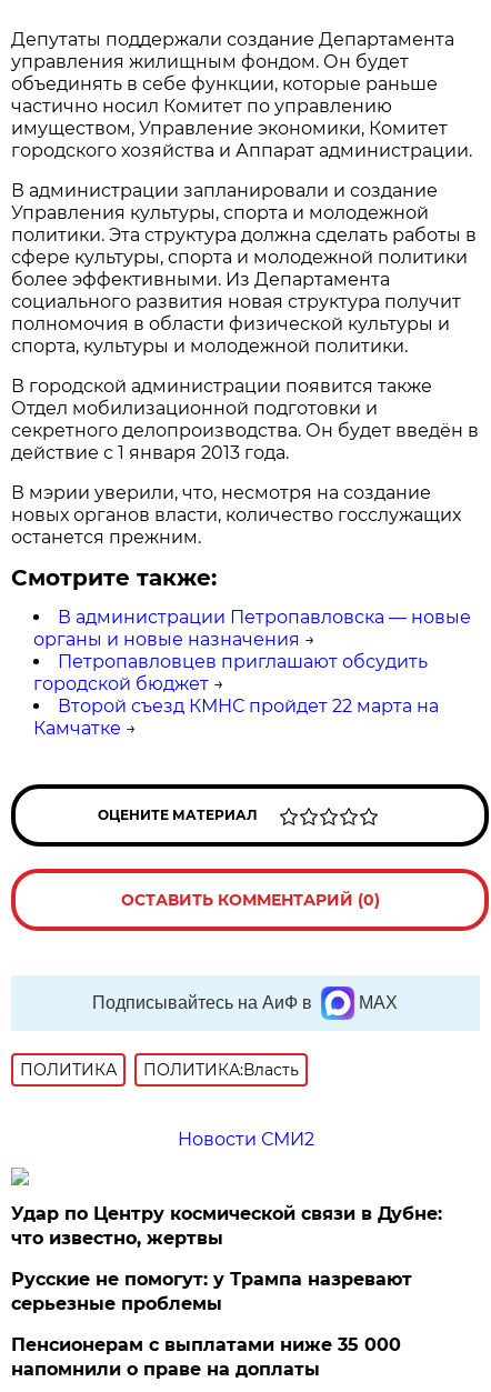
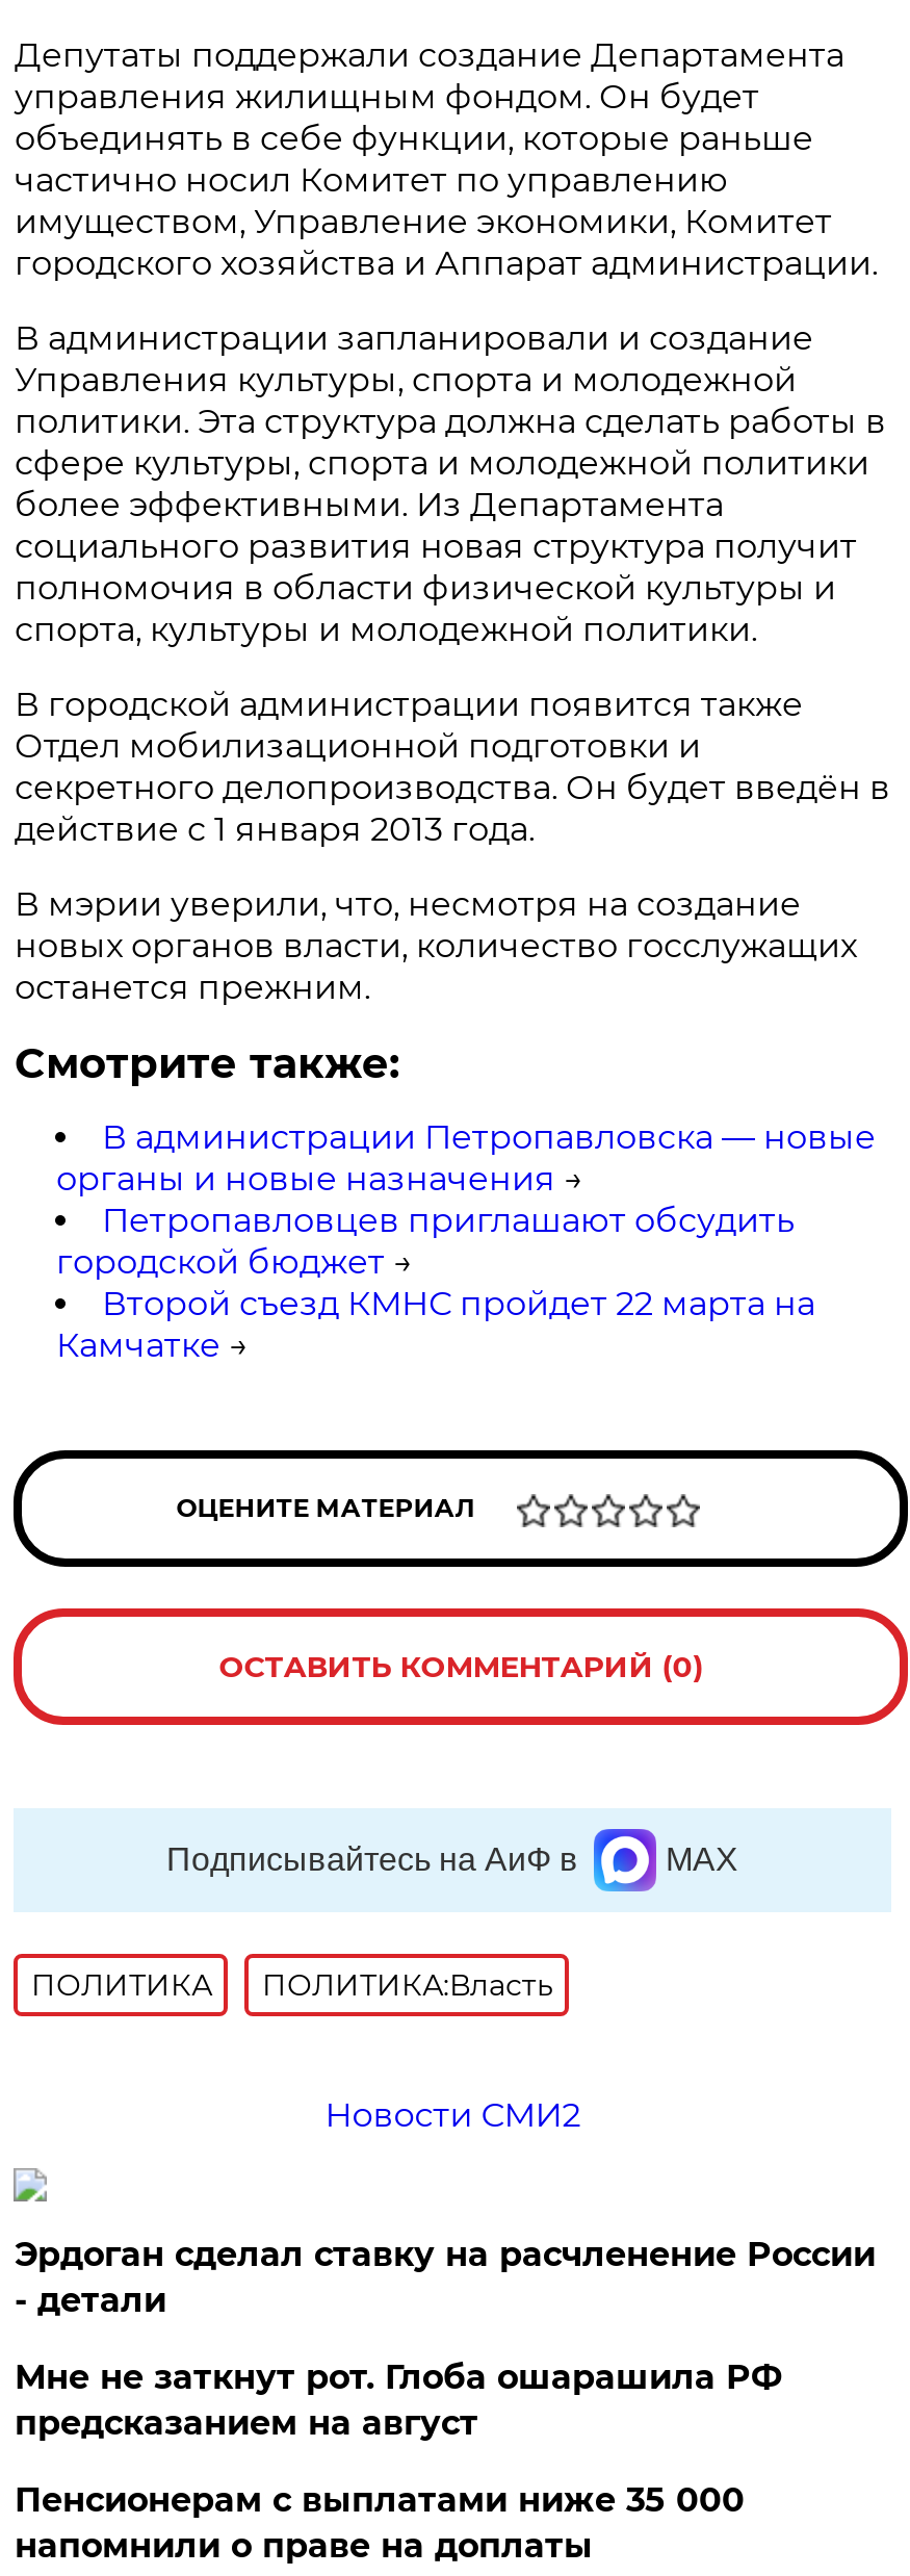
[12,1203,443,1248] Удар по Центру космической связи в Дубне: | что известно, жертвы -> [14,2234,875,2320] Эрдоган сделал ставку на расчленение России | - детали
[12,1268,413,1314] Русские не помогут: у Трампа назревают | серьезные проблемы -> [14,2357,782,2442] Мне не заткнут рот. Глоба ошарашила РФ | предсказанием на август

